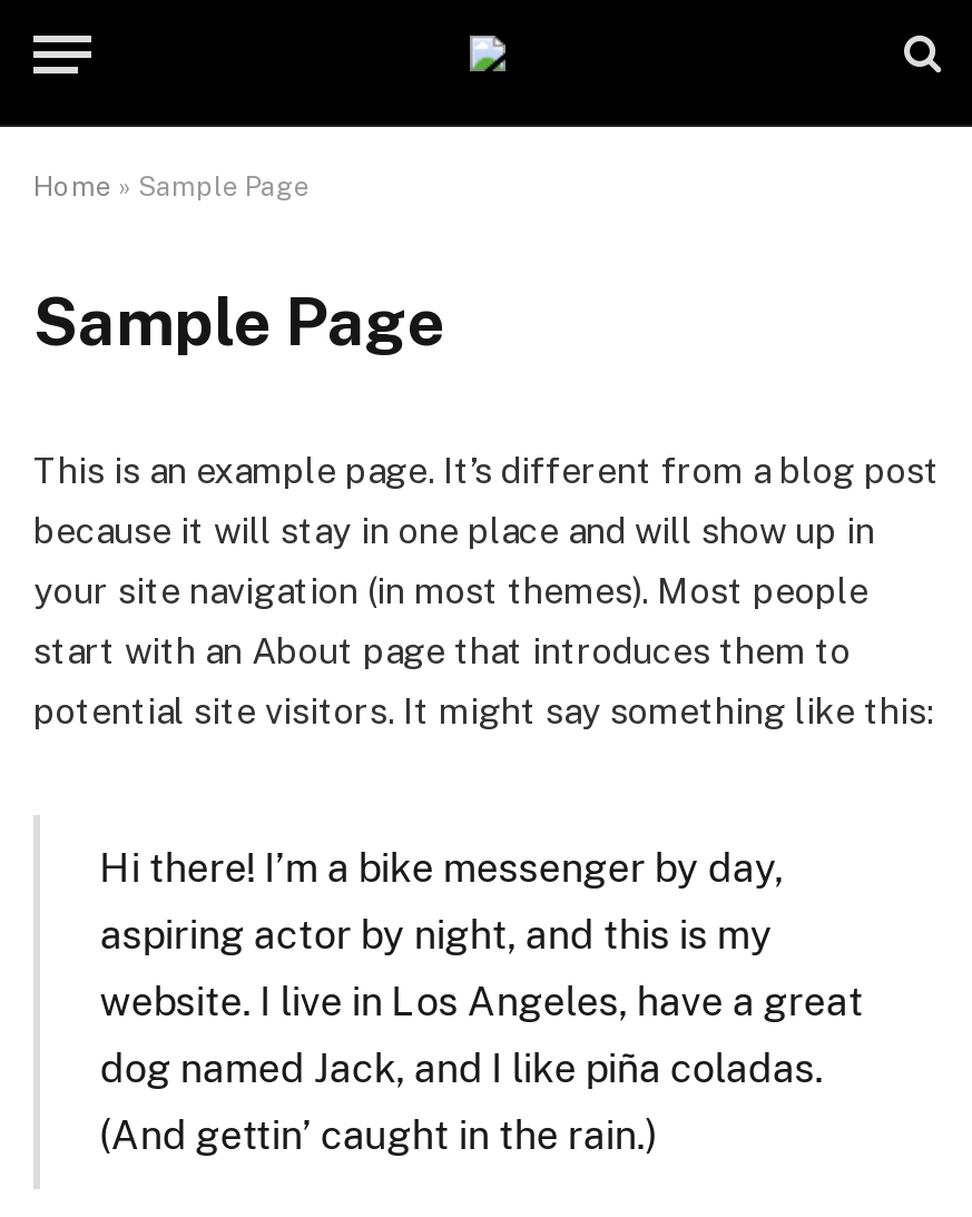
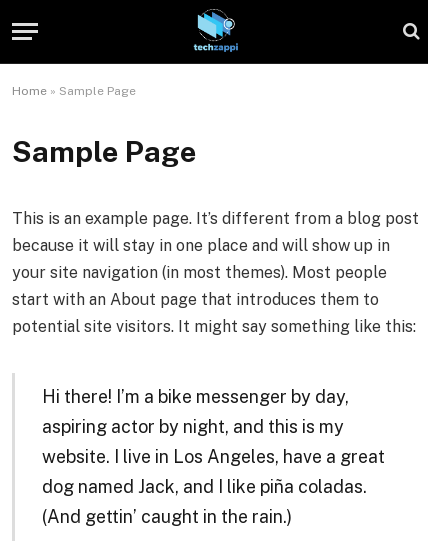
[439,13,537,98] [image] -> [193,9,239,53] [image]

